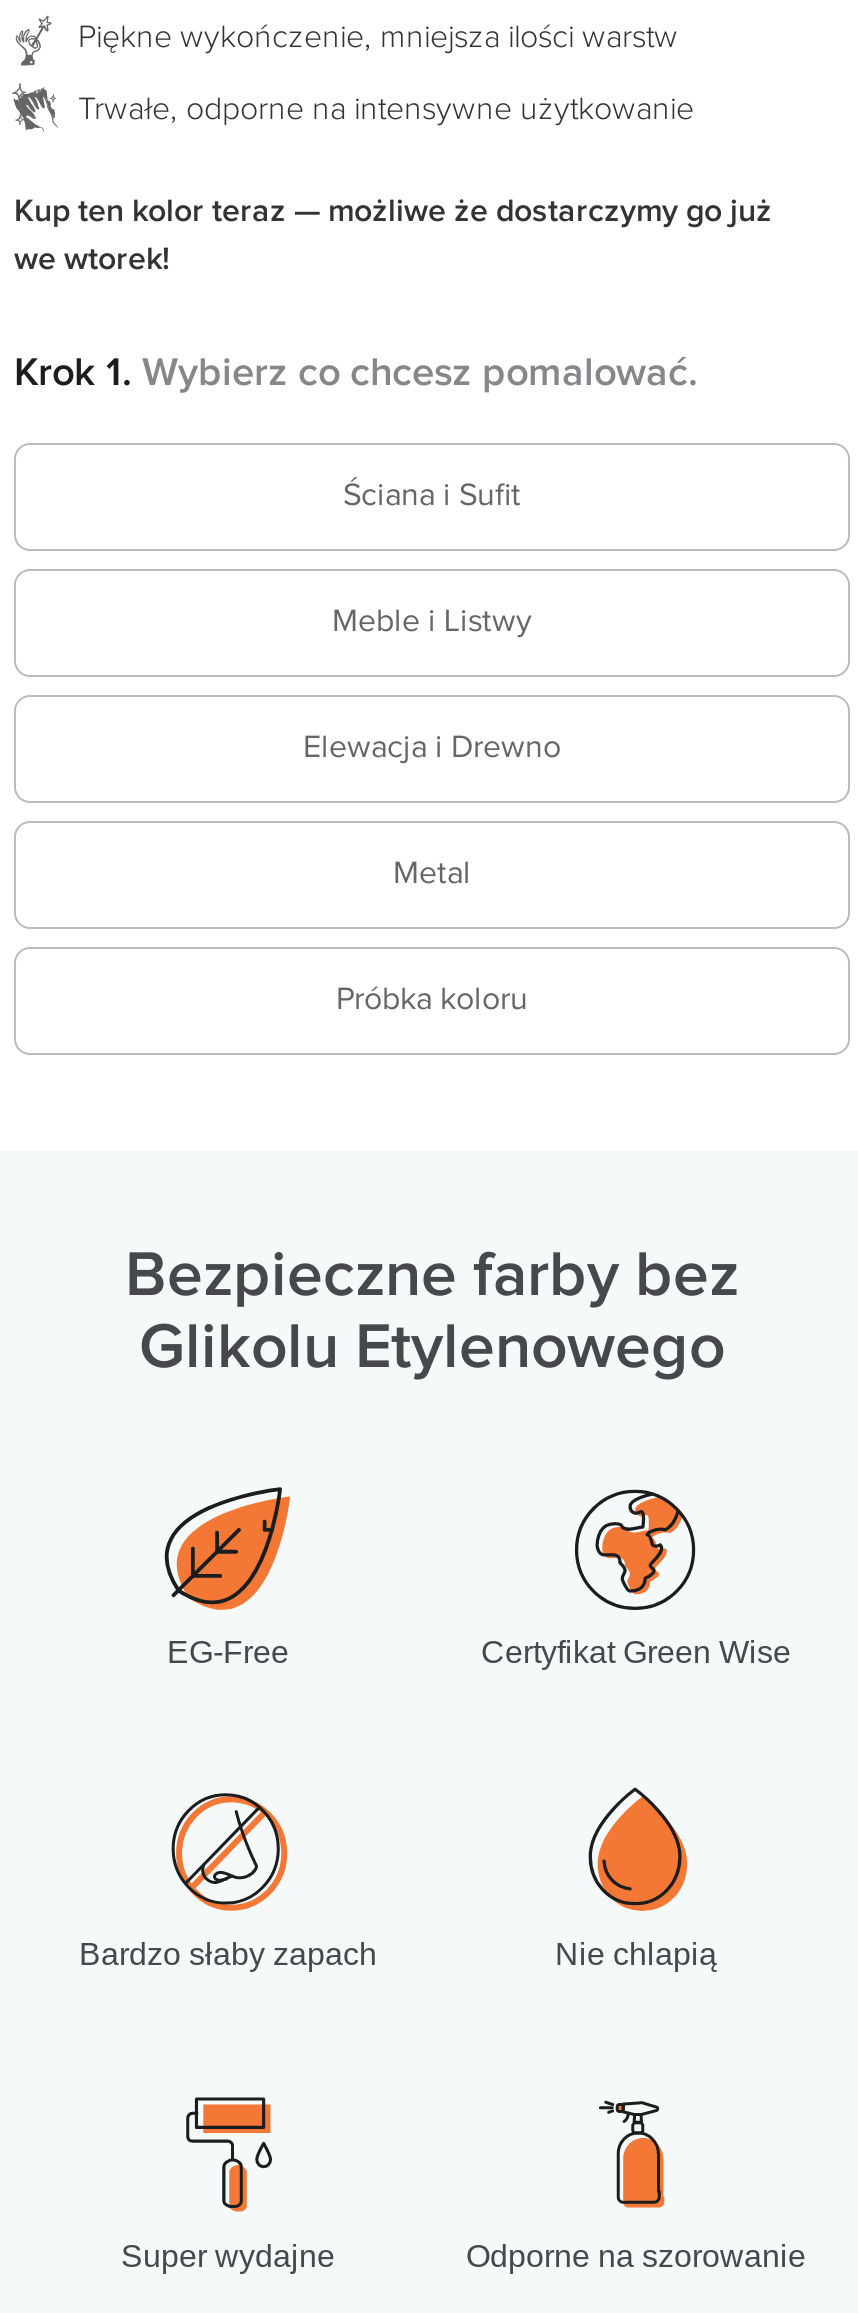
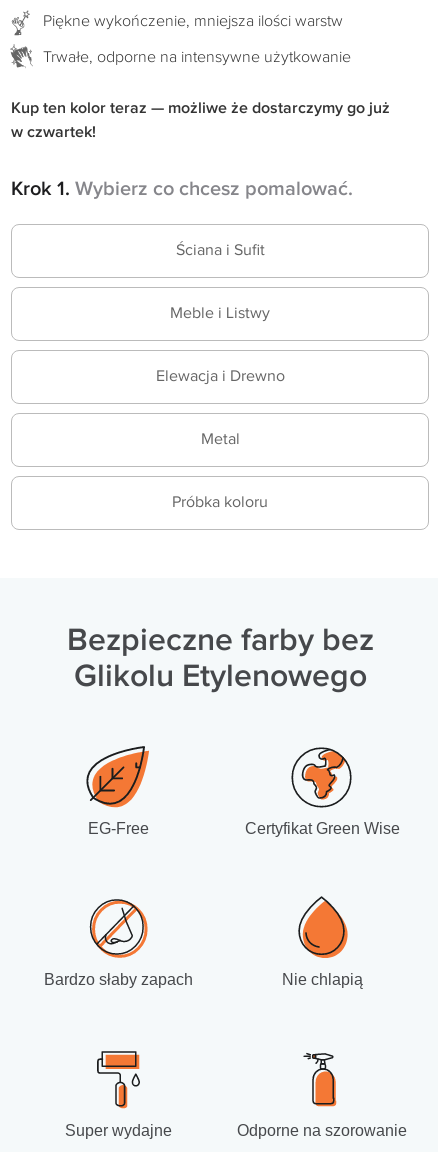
[14,241,170,279] we wtorek! -> [11,123,96,142] w czwartek!

